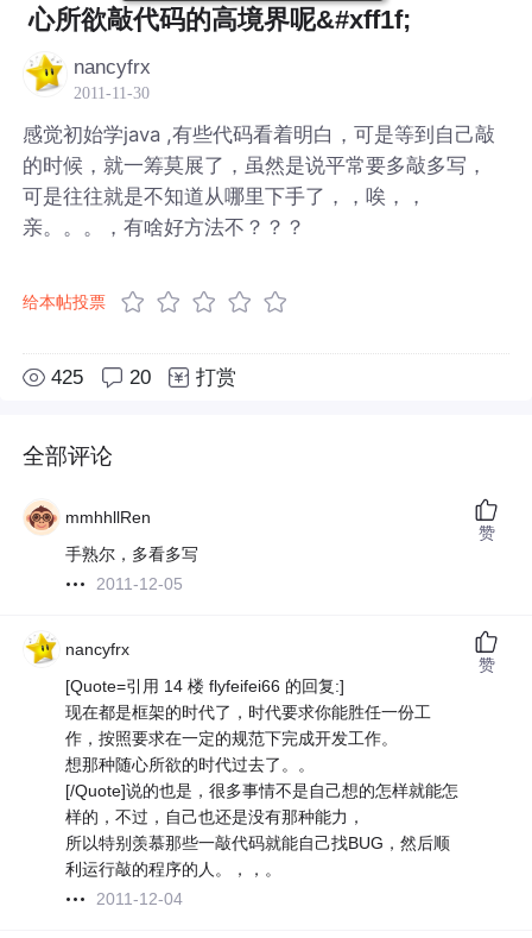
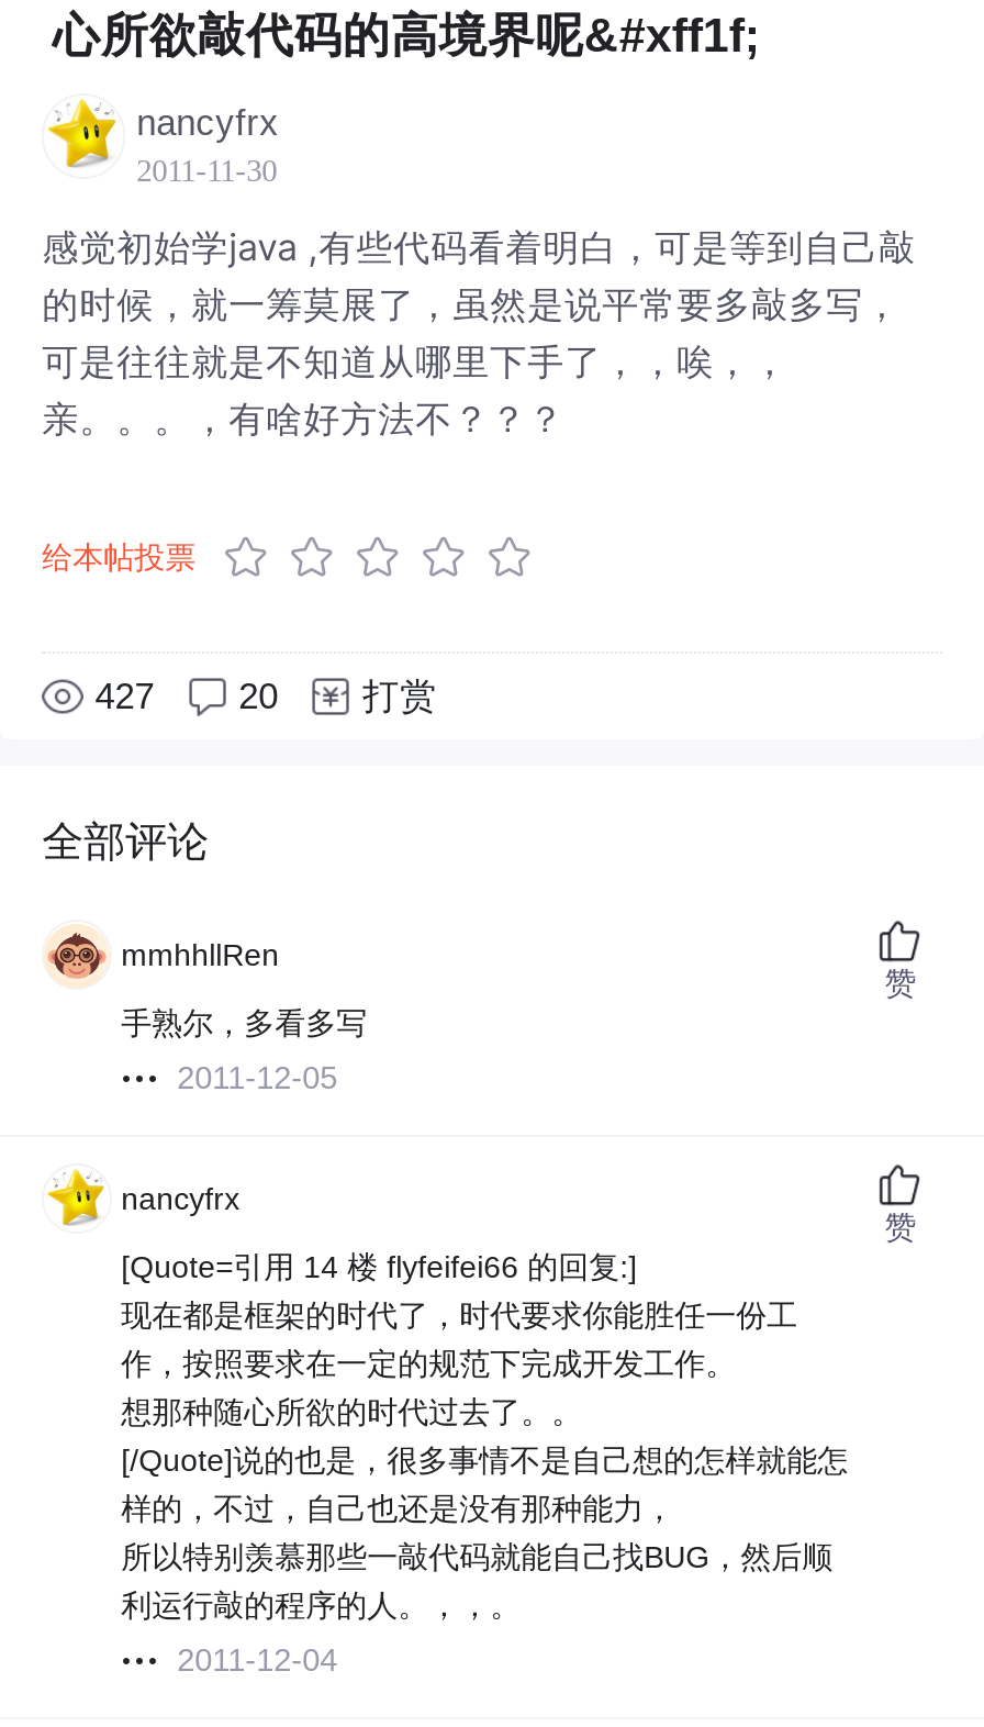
[51,367,83,389] 425 -> [95,676,154,718] 427

